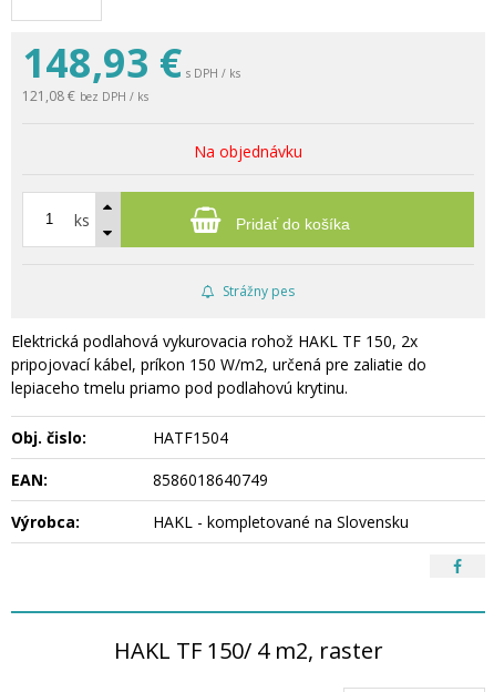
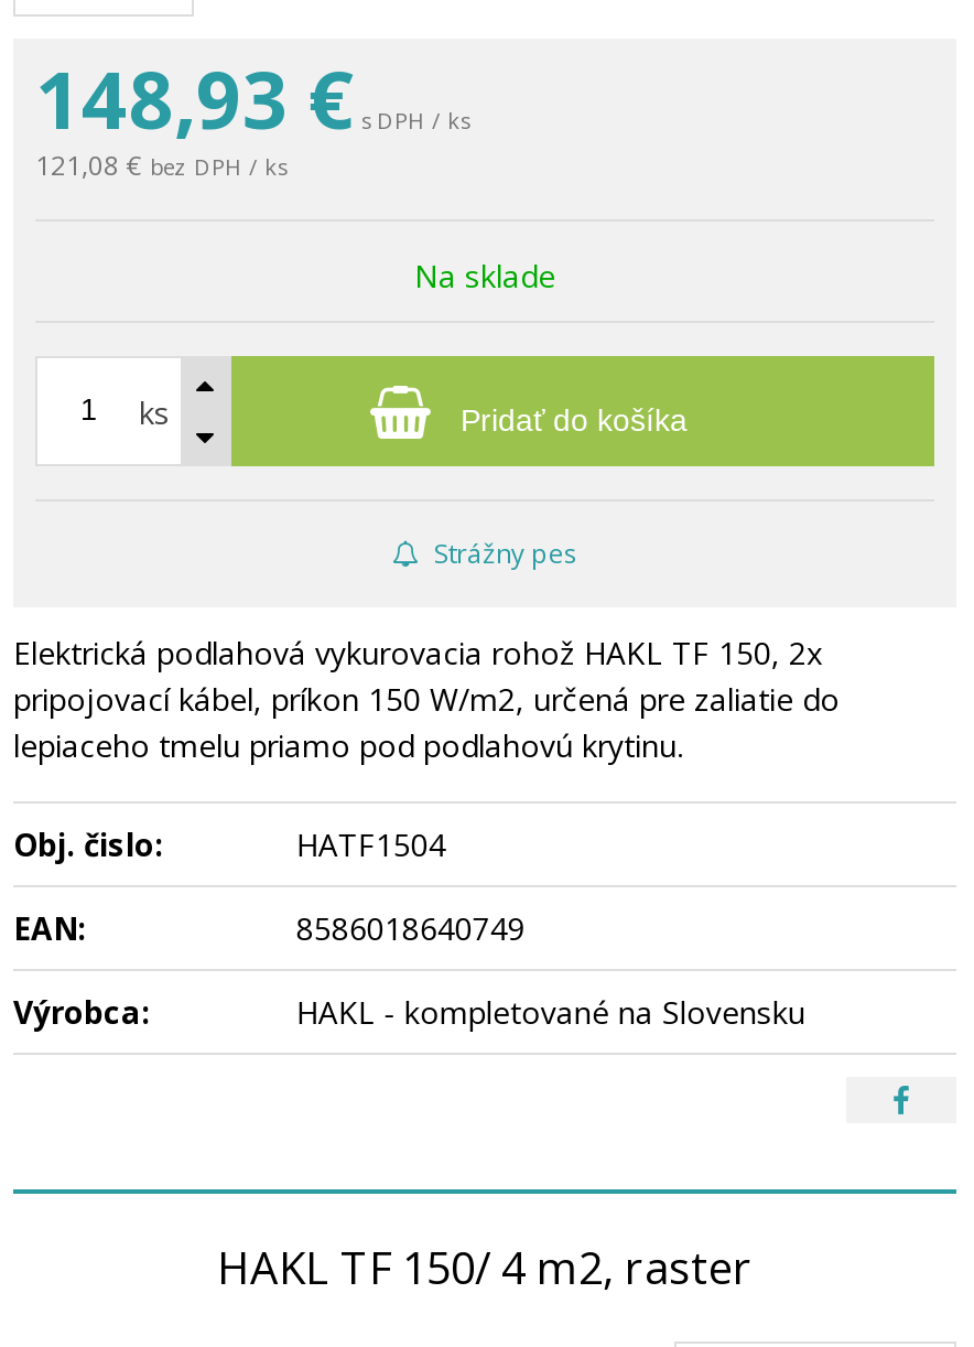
[194,140,302,161] Na objednávku -> [414,254,555,296] Na sklade

